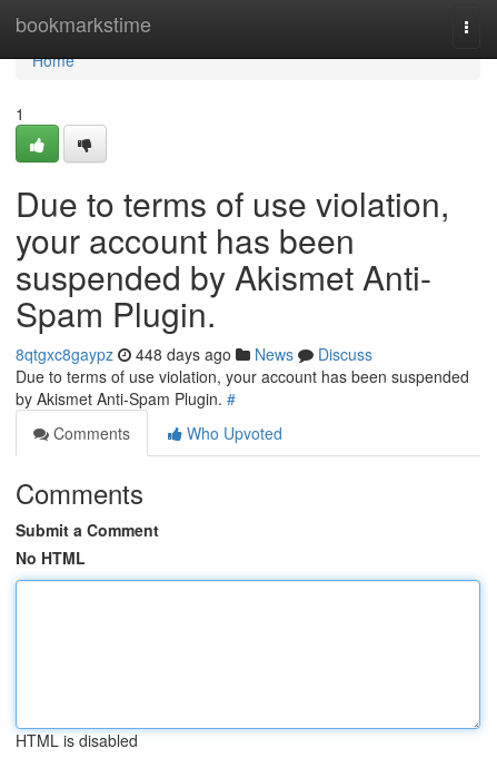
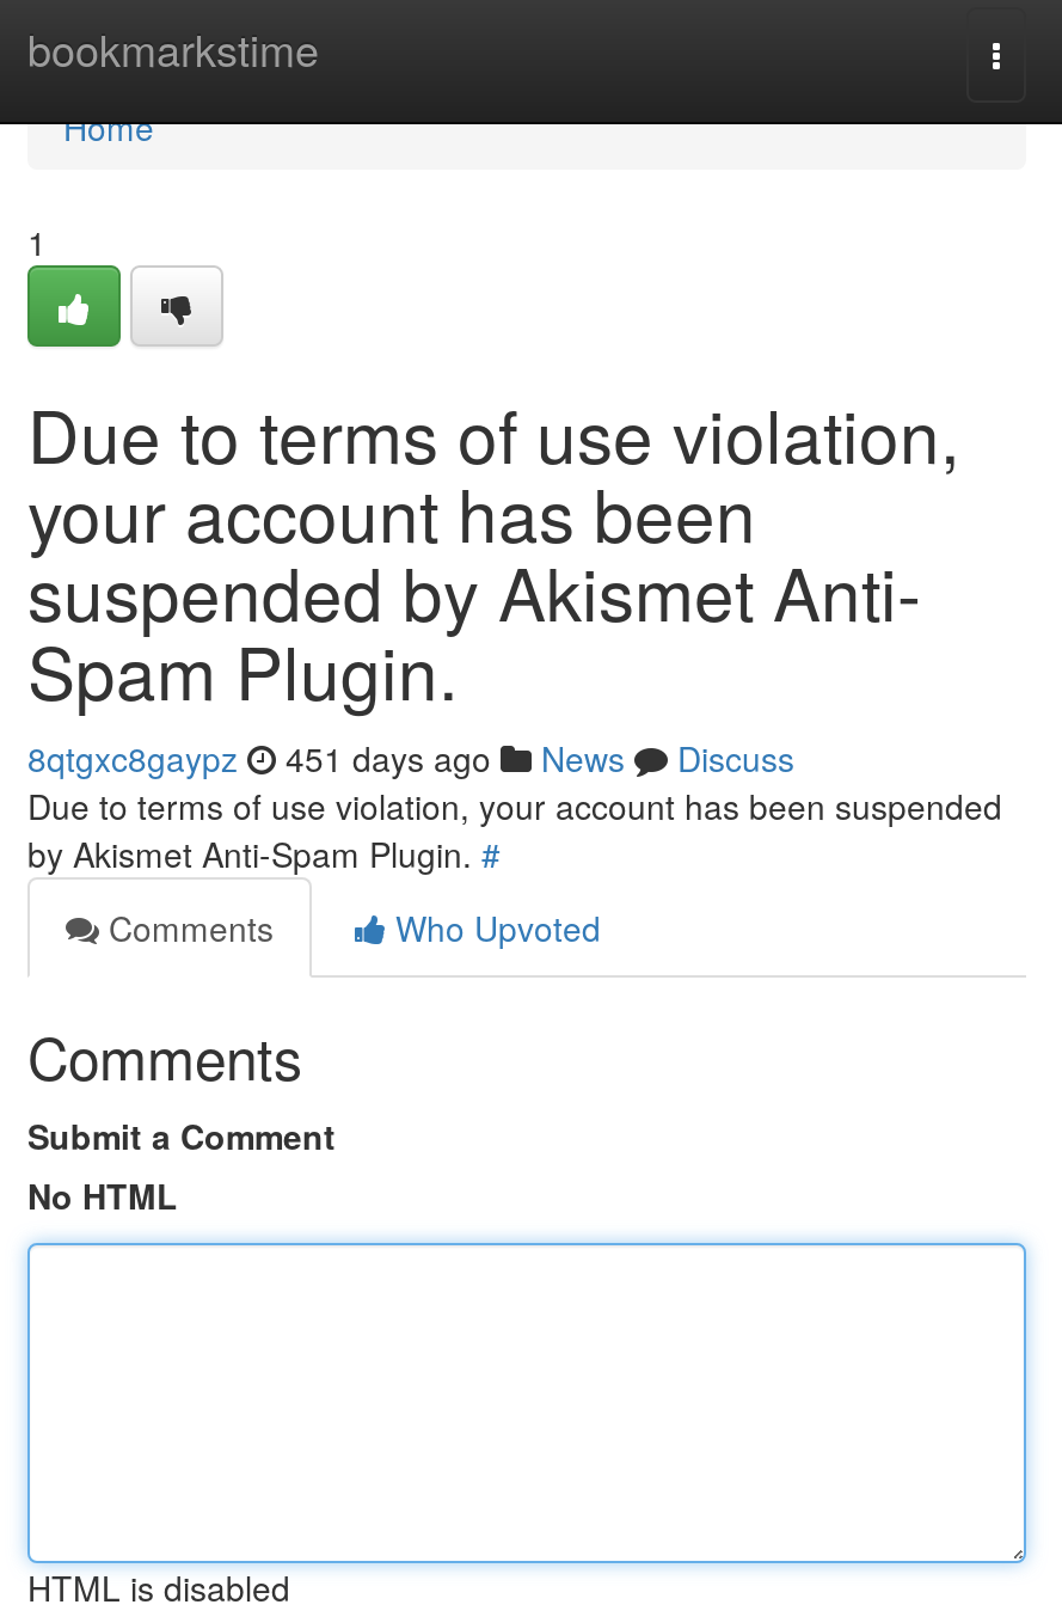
[16,343,372,365] 8qtgxc8gaypz 448 days ago News Discuss -> [27,734,794,782] 8qtgxc8gaypz 451 days ago News Discuss

